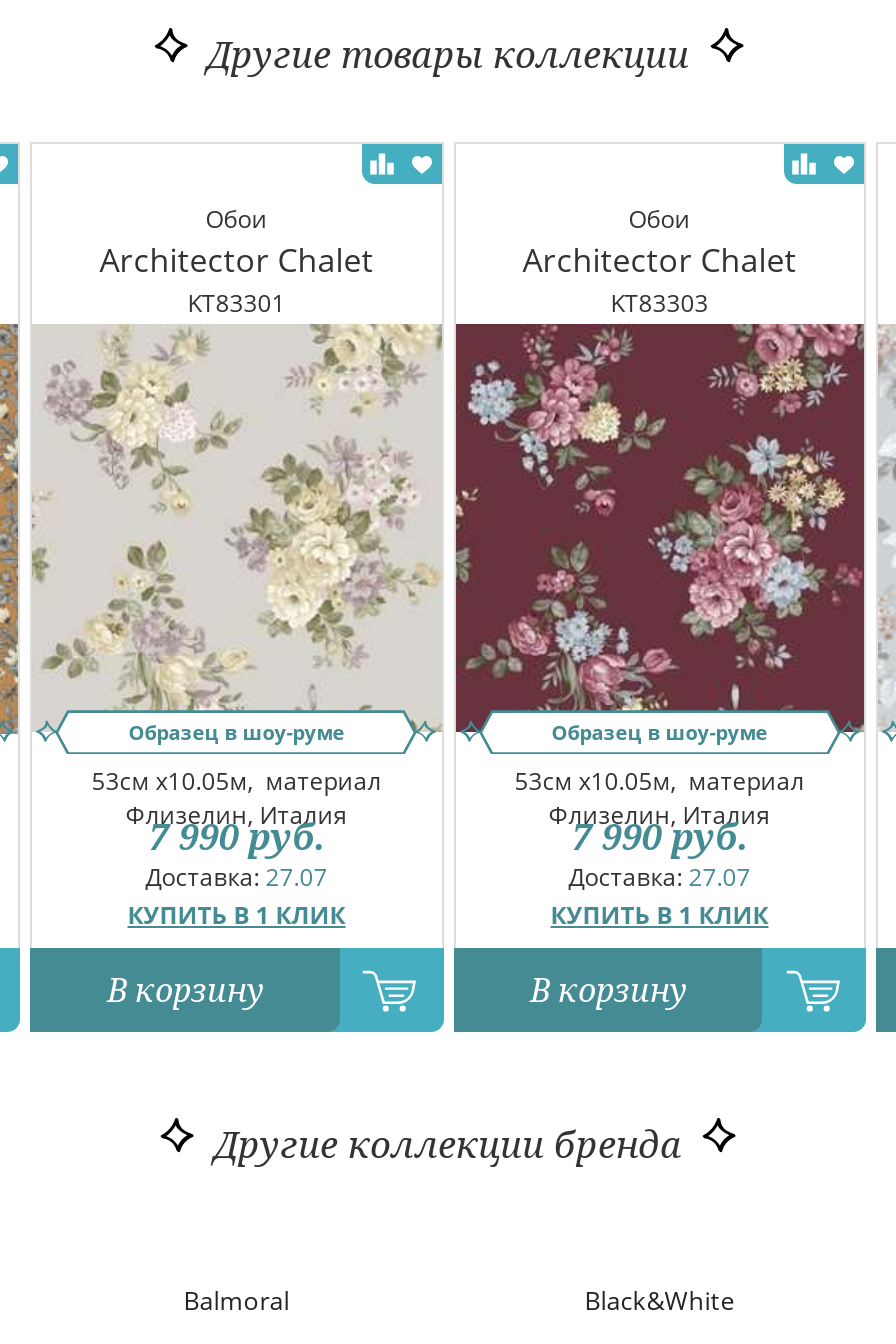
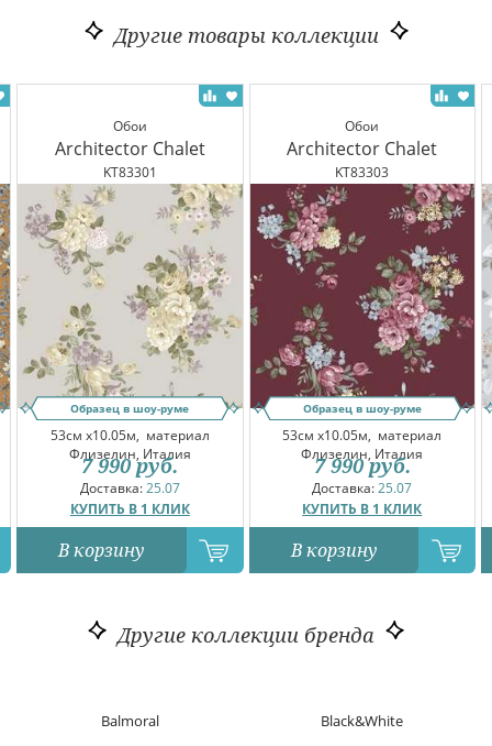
[146,859,328,893] Доставка: 27.07 -> [80,478,180,497] Доставка: 25.07
[568,859,750,893] Доставка: 27.07 -> [312,478,412,497] Доставка: 25.07

